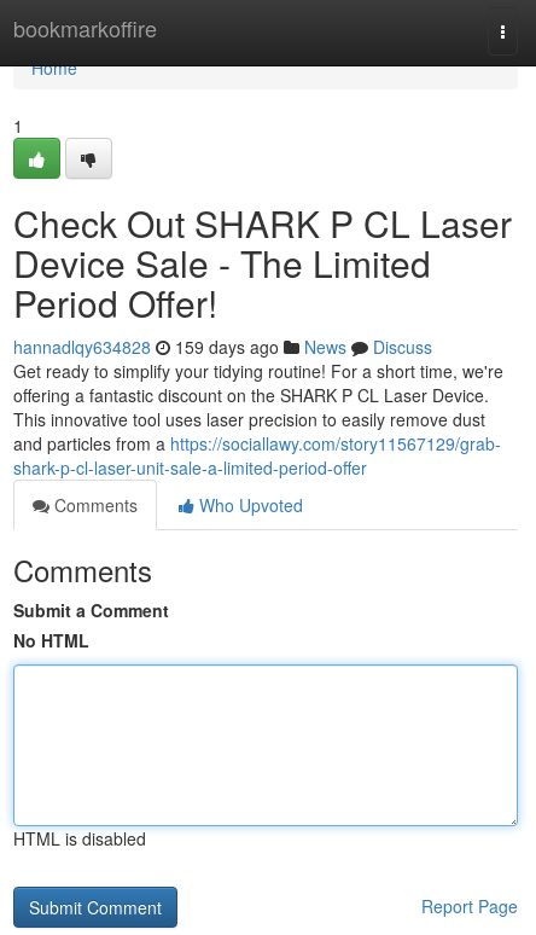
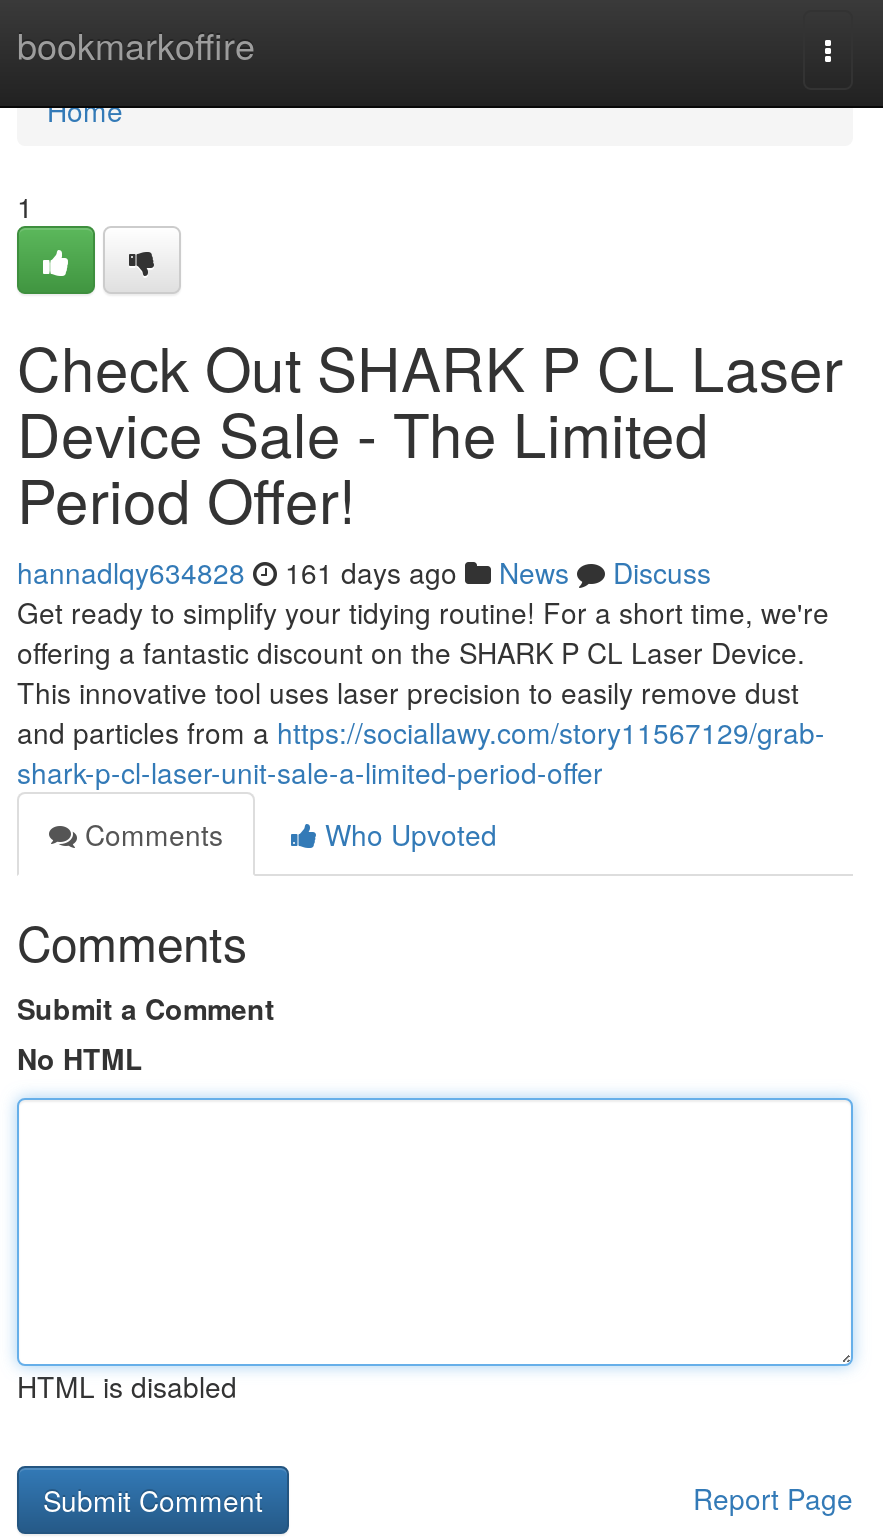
[13,335,432,359] hannadlqy634828 159 days ago News Discuss -> [17,552,711,592] hannadlqy634828 161 days ago News Discuss

